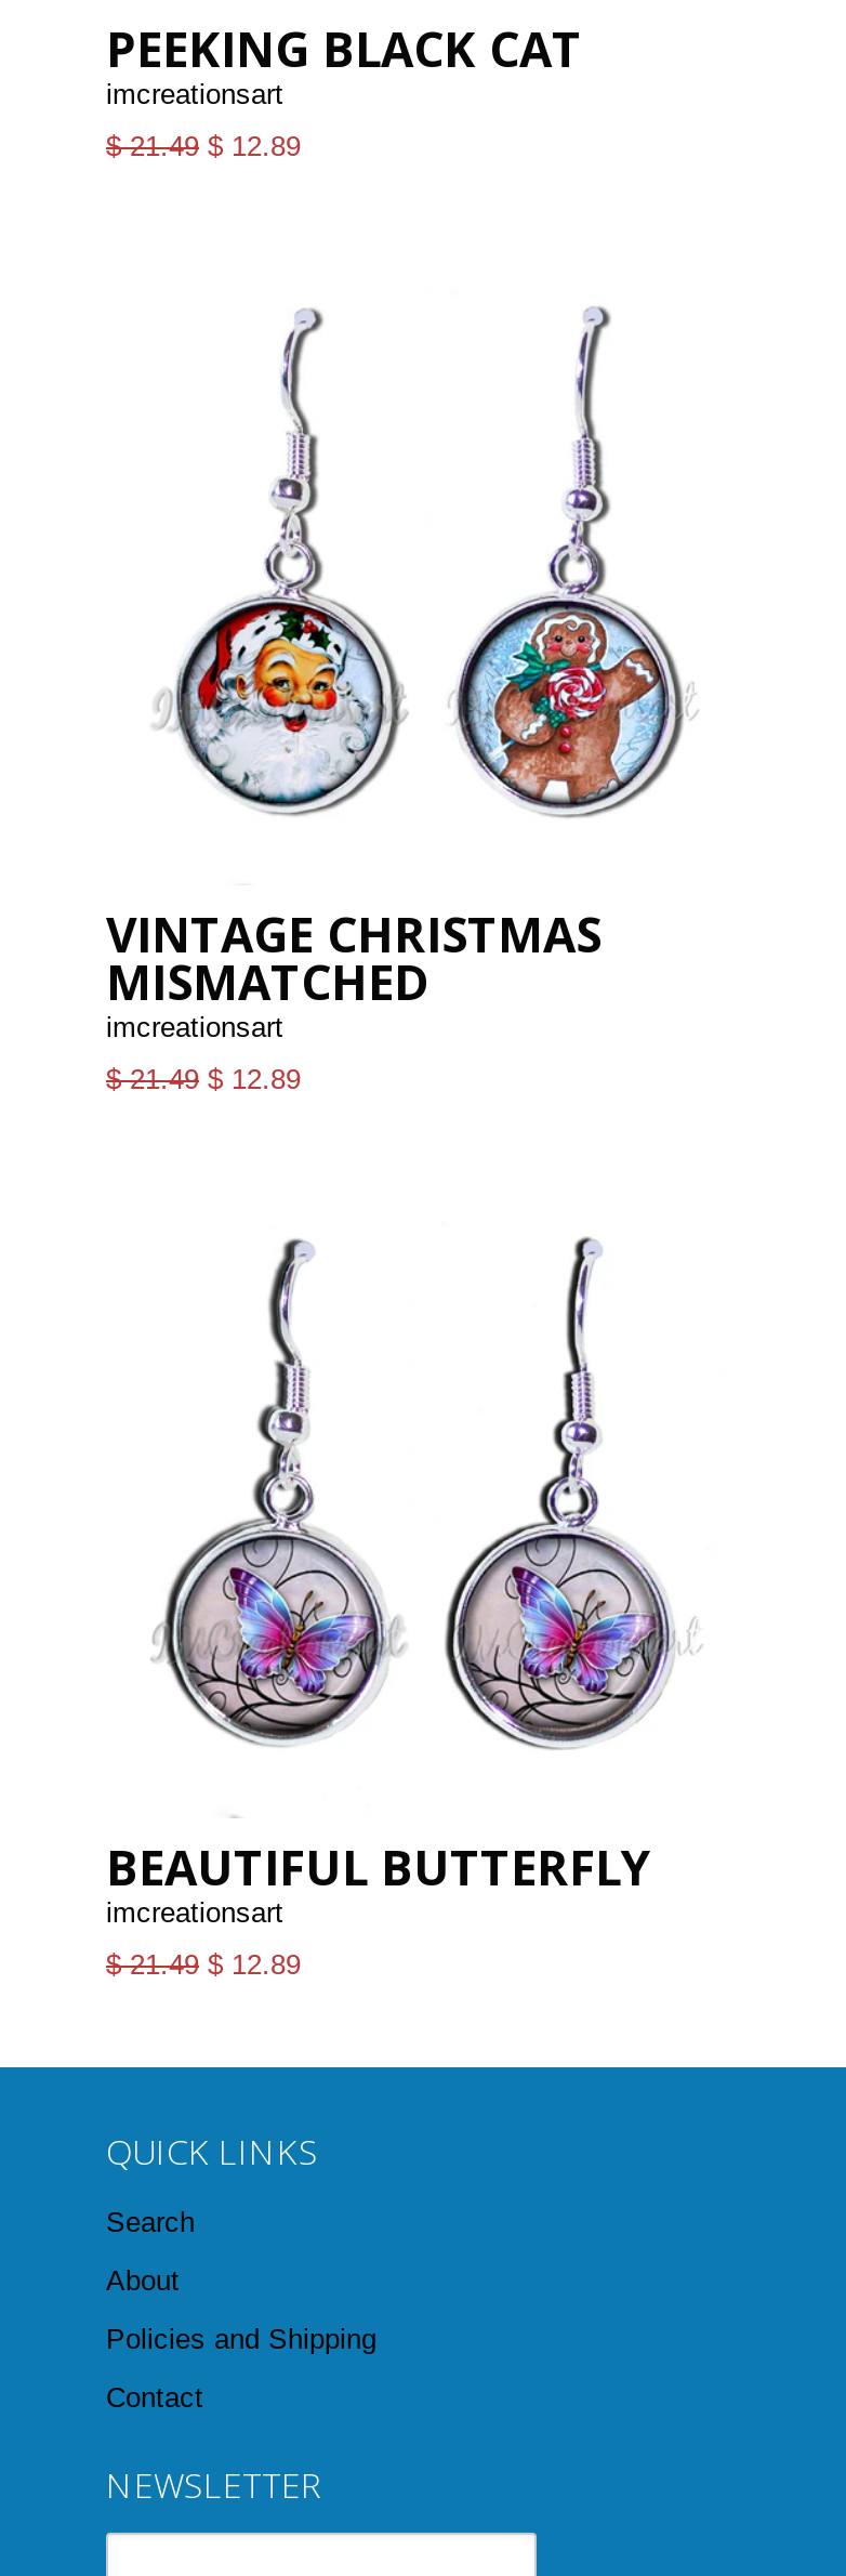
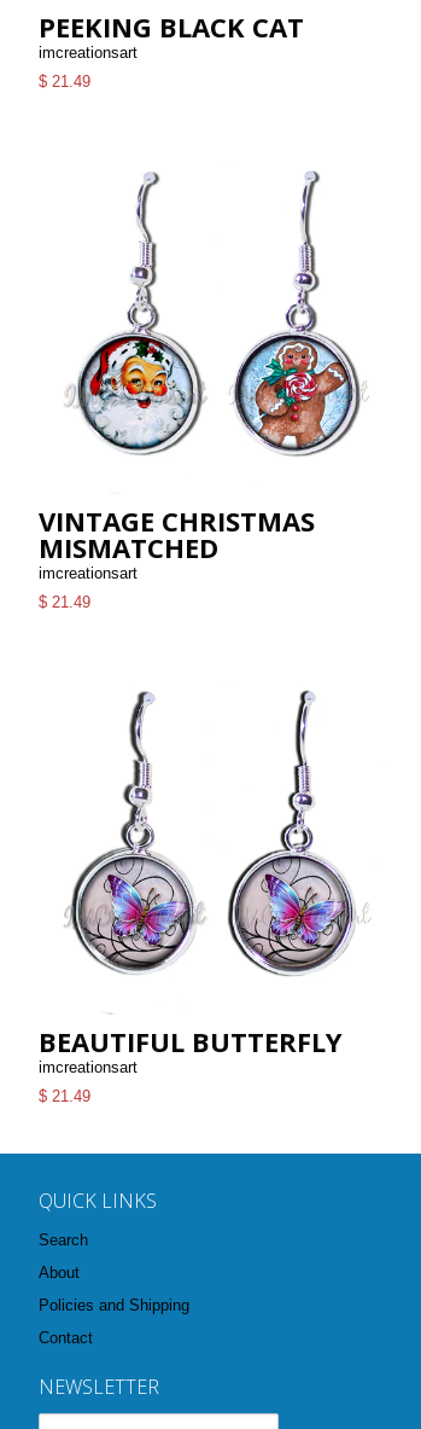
[106,130,301,162] $ 21.49 $ 12.89 -> [39,72,90,91] $ 21.49
[106,1062,301,1095] $ 21.49 $ 12.89 -> [39,593,90,611] $ 21.49
[106,1947,301,1980] $ 21.49 $ 12.89 -> [39,1087,90,1105] $ 21.49

